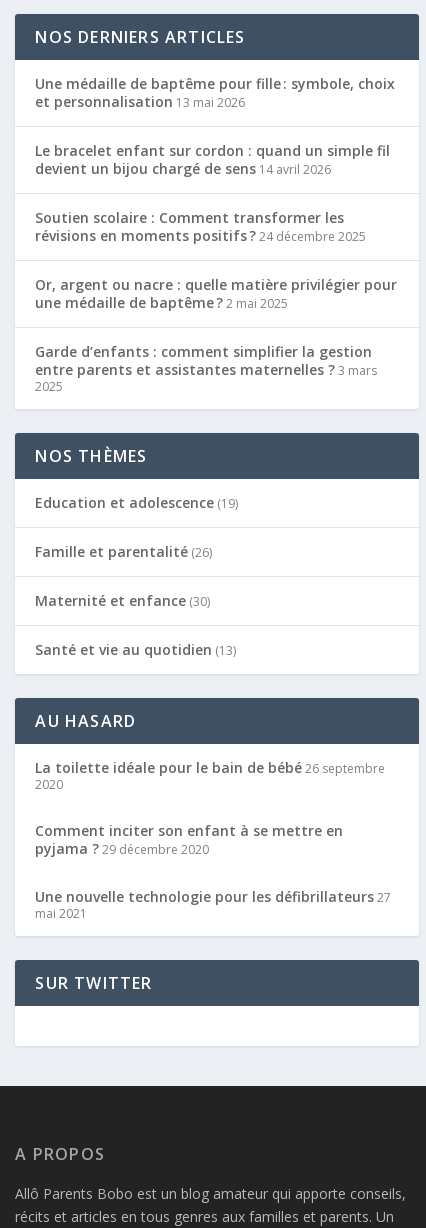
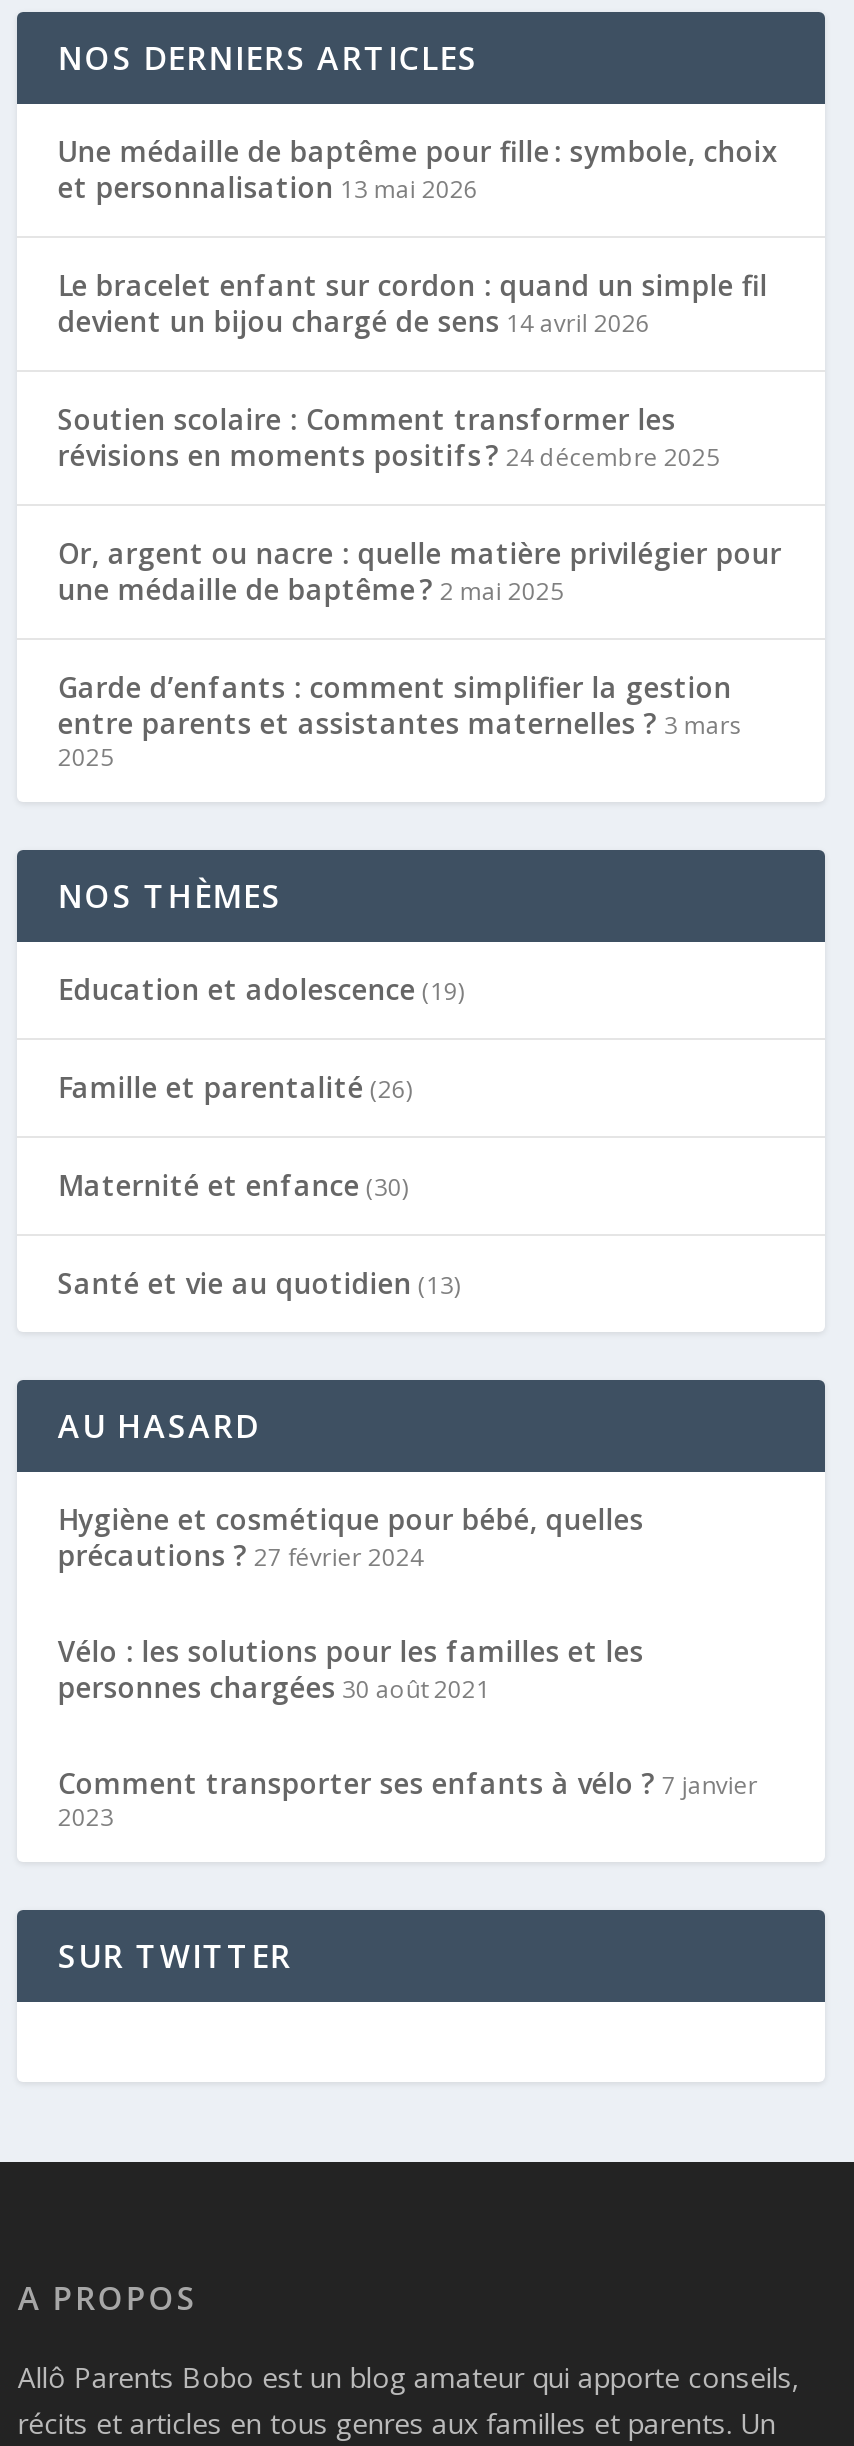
[35,758,385,793] La toilette idéale pour le bain de bébé 26 septembre | 2020 -> [58,1500,644,1574] Hygiène et cosmétique pour bébé, quelles | précautions ? 27 février 2024
[35,821,343,858] Comment inciter son enfant à se mettre en | pyjama ? 29 décembre 2020 -> [58,1632,644,1706] Vélo : les solutions pour les familles et les | personnes chargées 30 août 2021
[35,887,391,922] Une nouvelle technologie pour les défibrillateurs 27 | mai 2021 -> [58,1764,758,1834] Comment transporter ses enfants à vélo ? 7 janvier | 2023

